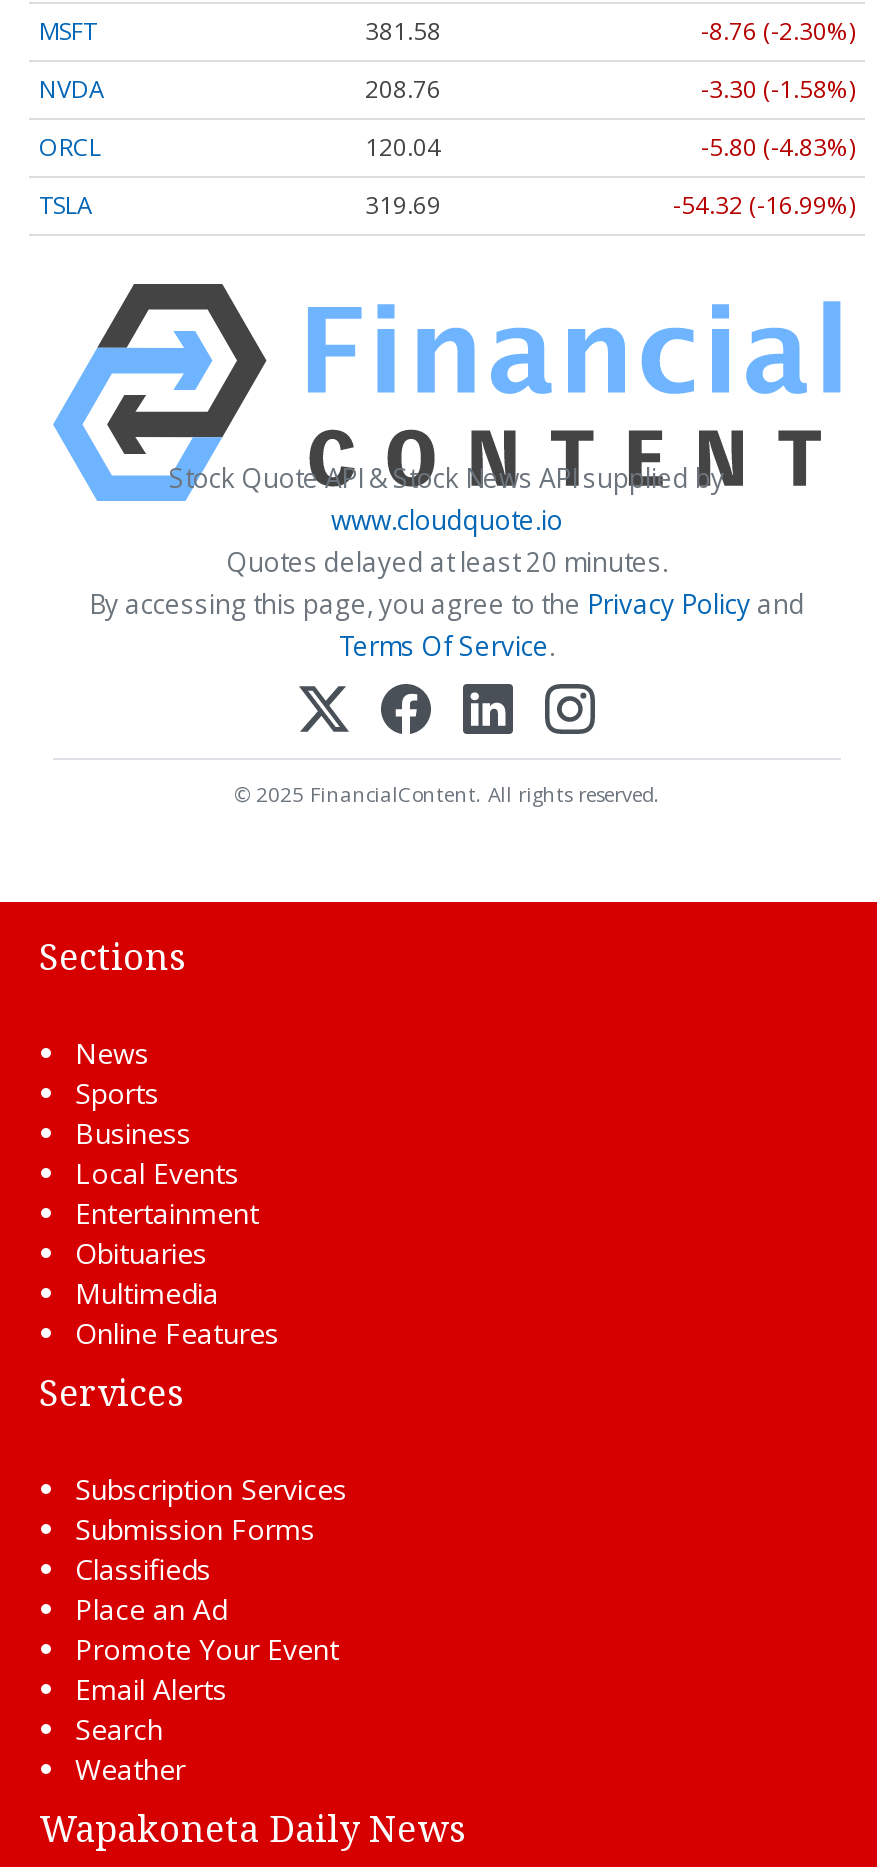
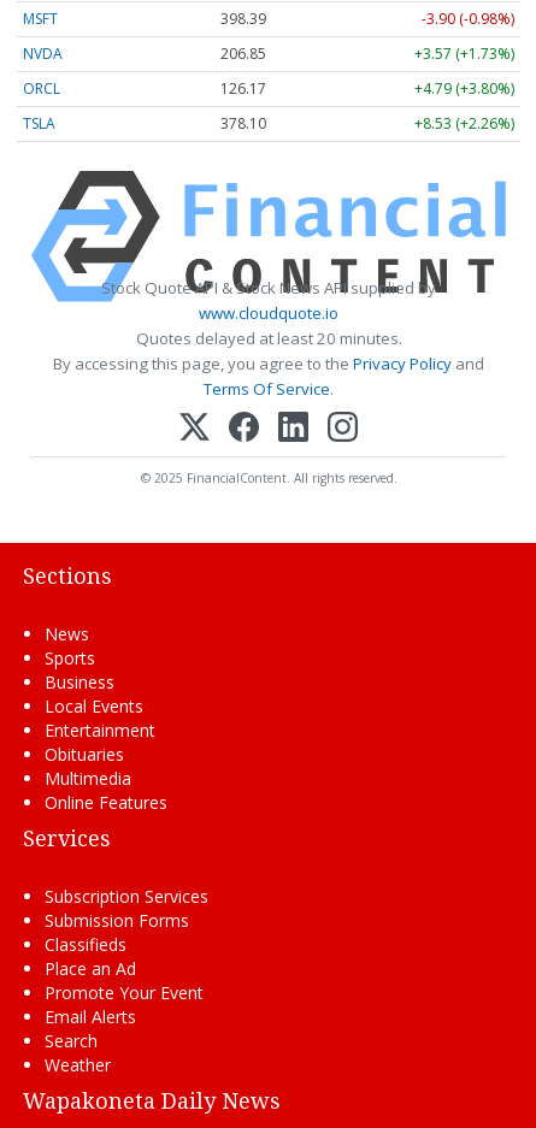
[365,14,441,48] 381.58 -> [220,8,266,29] 398.39
[701,14,855,48] -8.76 (-2.30%) -> [422,8,514,29] -3.90 (-0.98%)
[365,72,441,106] 208.76 -> [220,43,266,64] 206.85
[701,72,855,106] -3.30 (-1.58%) -> [414,43,514,64] +3.57 (+1.73%)
[365,130,441,164] 120.04 -> [220,78,266,99] 126.17
[701,130,855,164] -5.80 (-4.83%) -> [414,78,514,99] +4.79 (+3.80%)
[365,188,441,222] 319.69 -> [220,113,266,134] 378.10
[673,188,855,222] -54.32 (-16.99%) -> [414,113,514,134] +8.53 (+2.26%)

